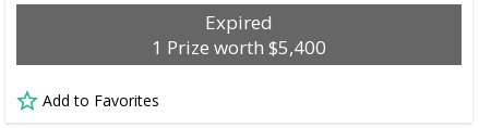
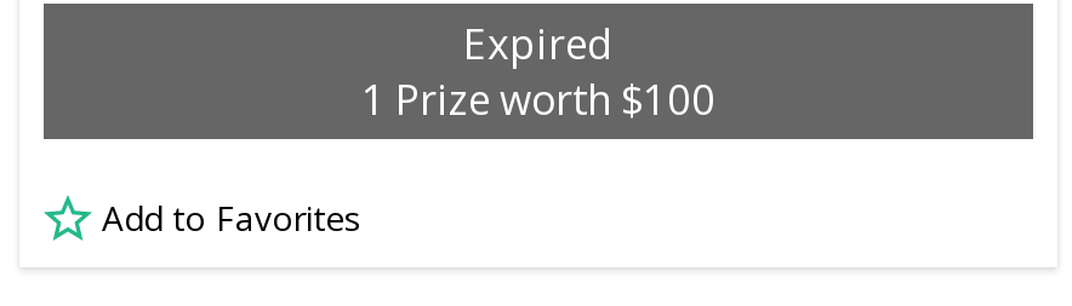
[152,35,326,60] 1 Prize worth $5,400 -> [361,72,715,127] 1 Prize worth $100

